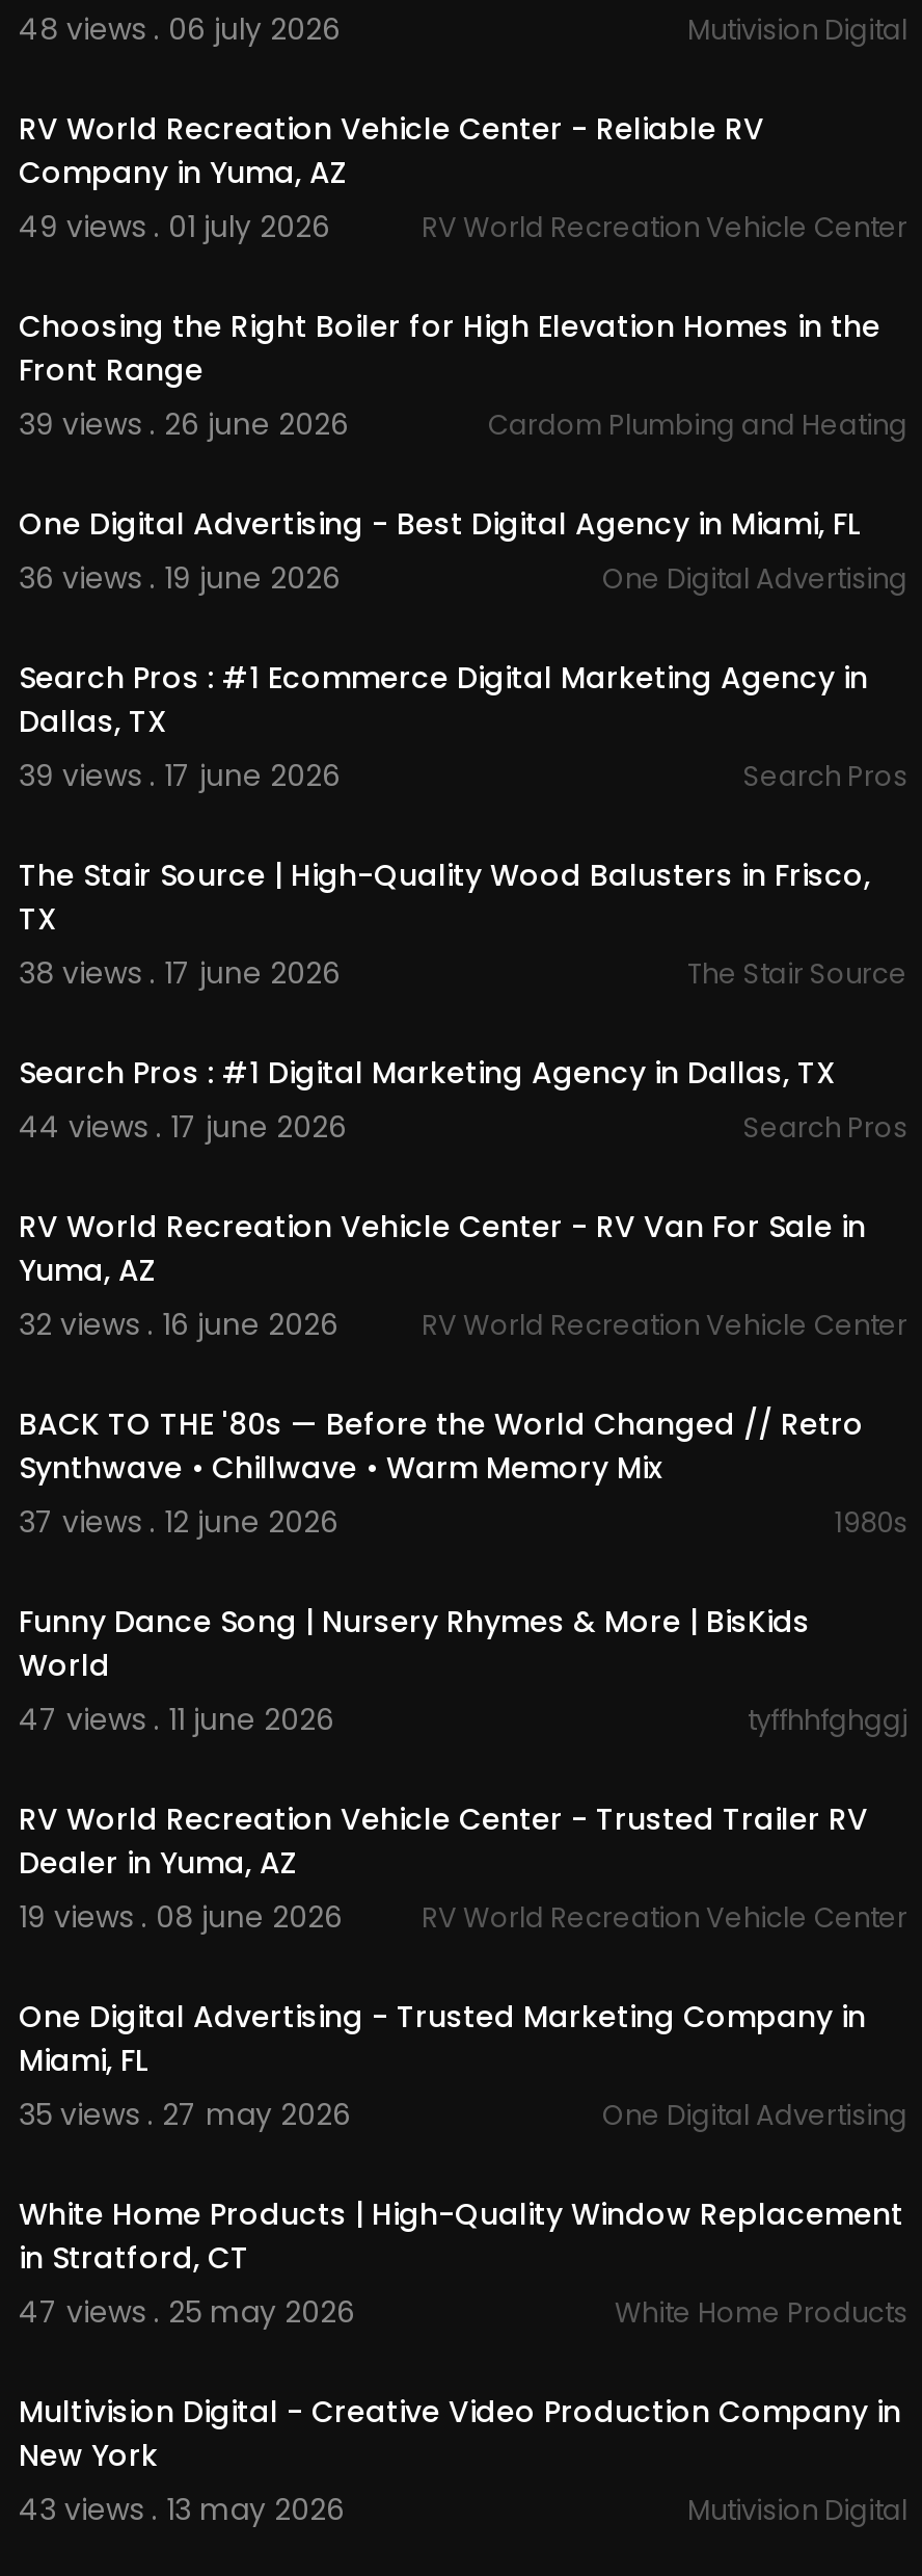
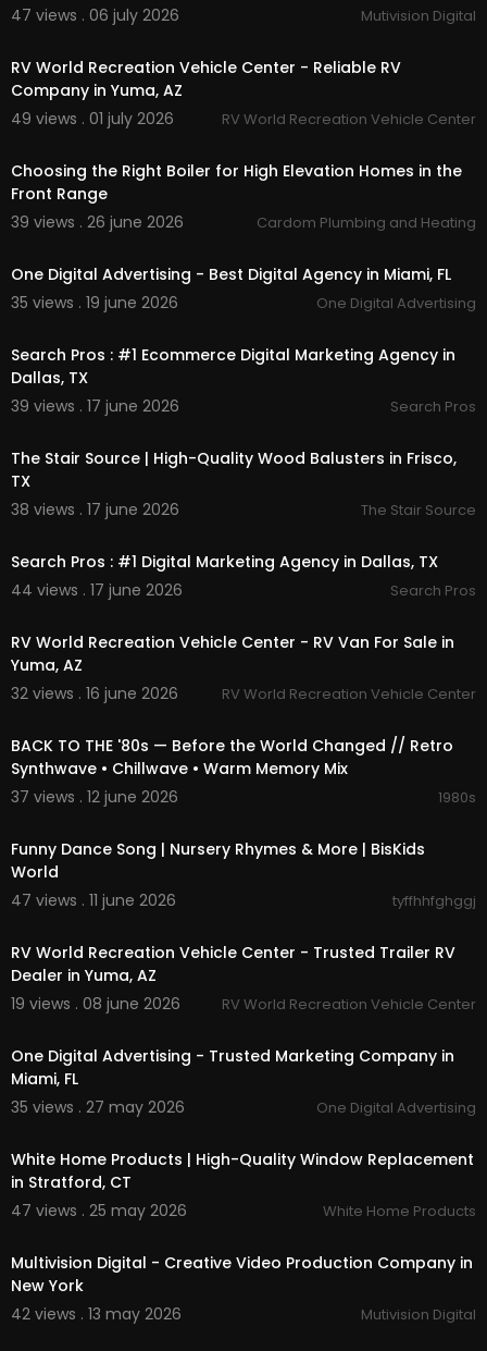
[19,9,341,51] 48 views . 06 july 2026 -> [11,5,179,27] 47 views . 06 july 2026
[19,558,341,600] 36 views . 19 june 2026 -> [11,292,178,314] 35 views . 19 june 2026
[19,2490,345,2531] 43 views . 13 may 2026 -> [11,1304,182,1325] 42 views . 13 may 2026

